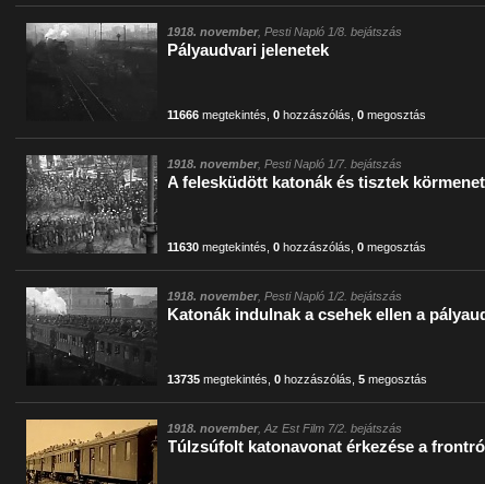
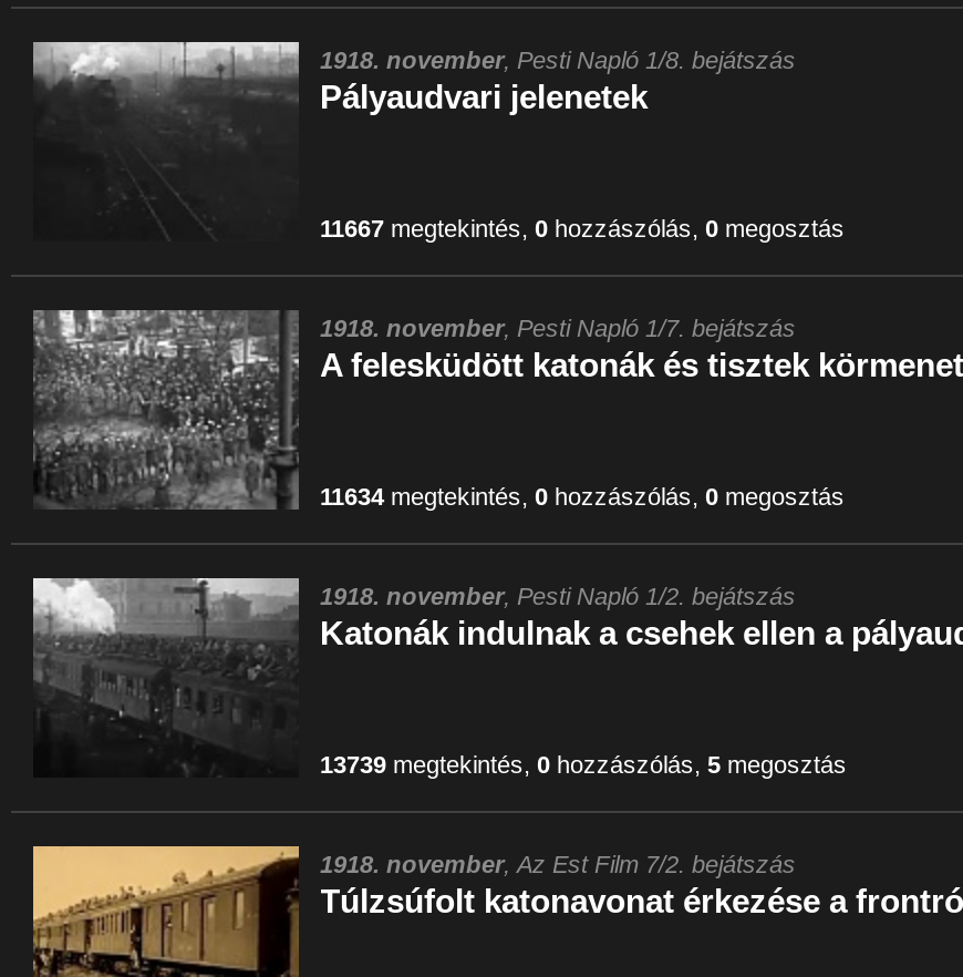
[168,108,427,121] 11666 megtekintés, 0 hozzászólás, 0 megosztás -> [320,215,845,241] 11667 megtekintés, 0 hozzászólás, 0 megosztás
[168,240,427,253] 11630 megtekintés, 0 hozzászólás, 0 megosztás -> [320,483,845,510] 11634 megtekintés, 0 hozzászólás, 0 megosztás
[168,373,428,386] 13735 megtekintés, 0 hozzászólás, 5 megosztás -> [320,751,847,778] 13739 megtekintés, 0 hozzászólás, 5 megosztás

